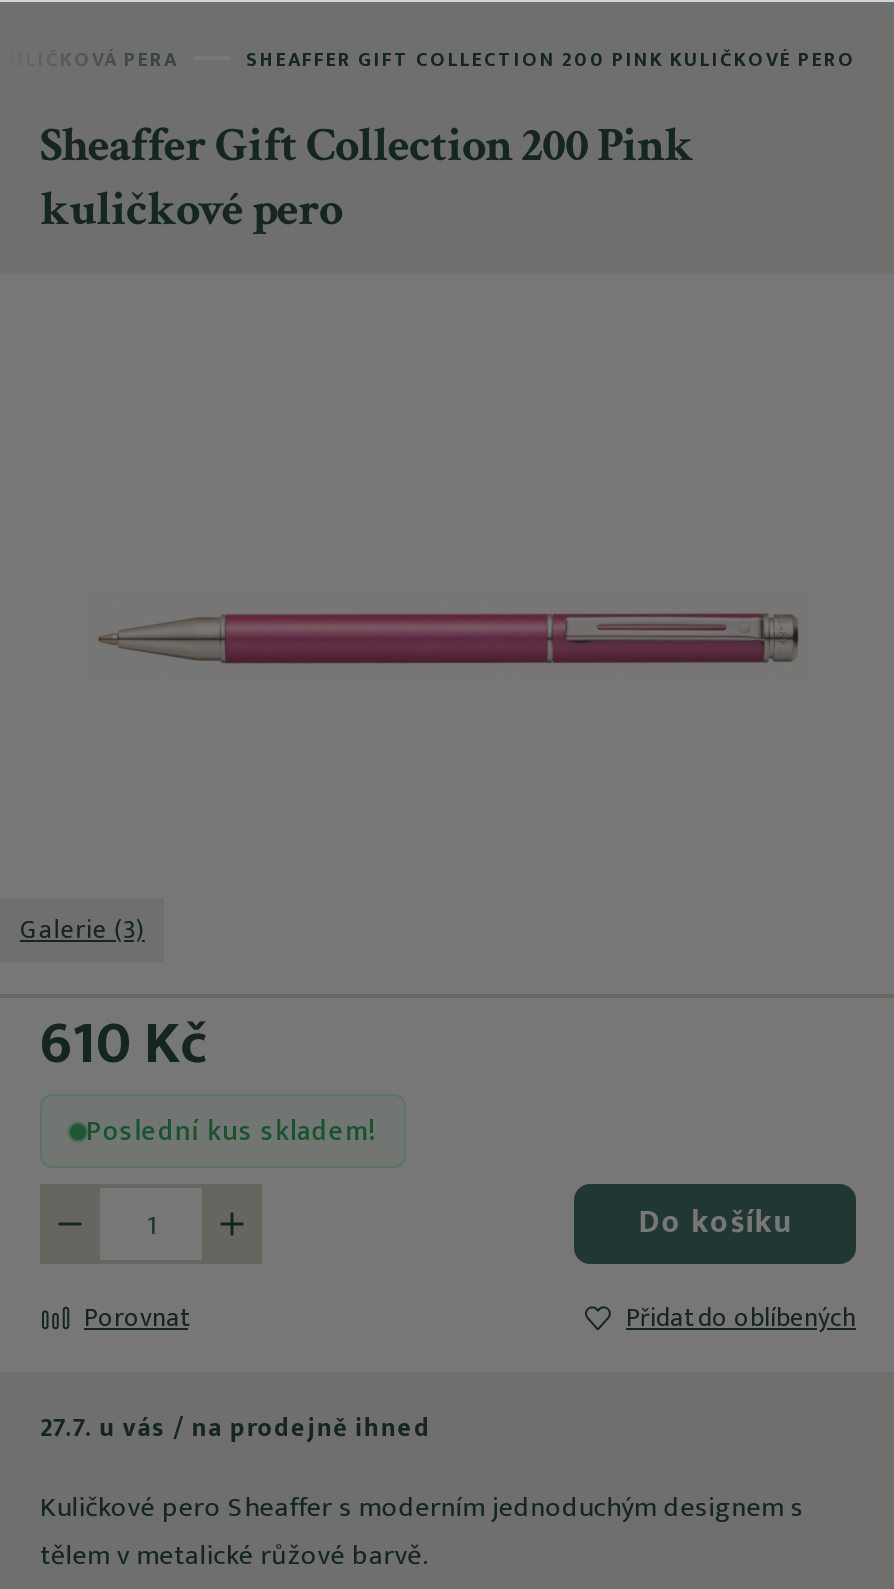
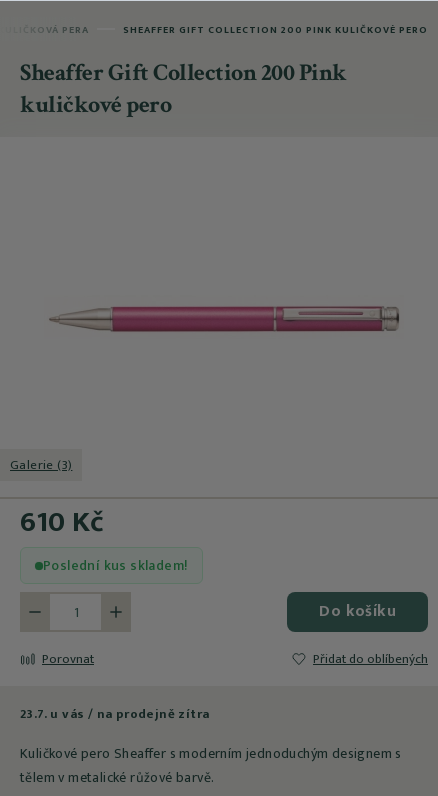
[40,1407,431,1451] 27.7. u vás / na prodejně ihned -> [20,703,209,725] 23.7. u vás / na prodejně zítra

